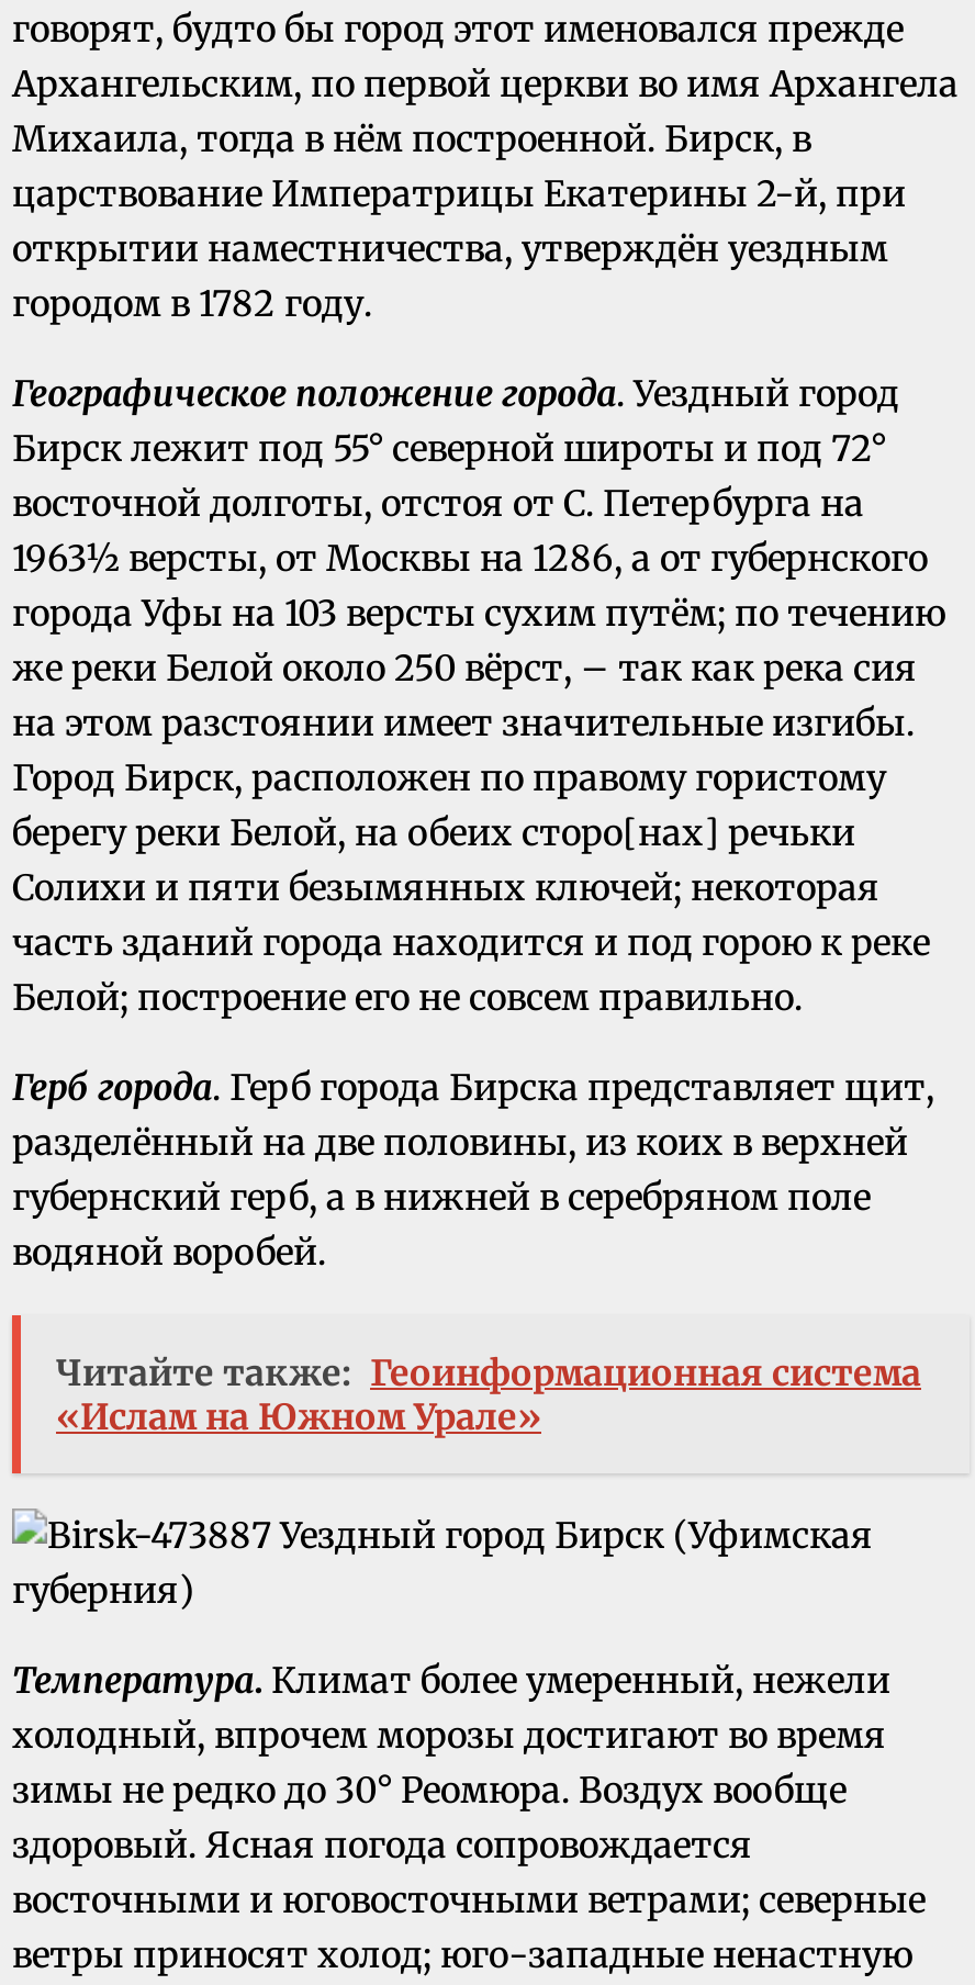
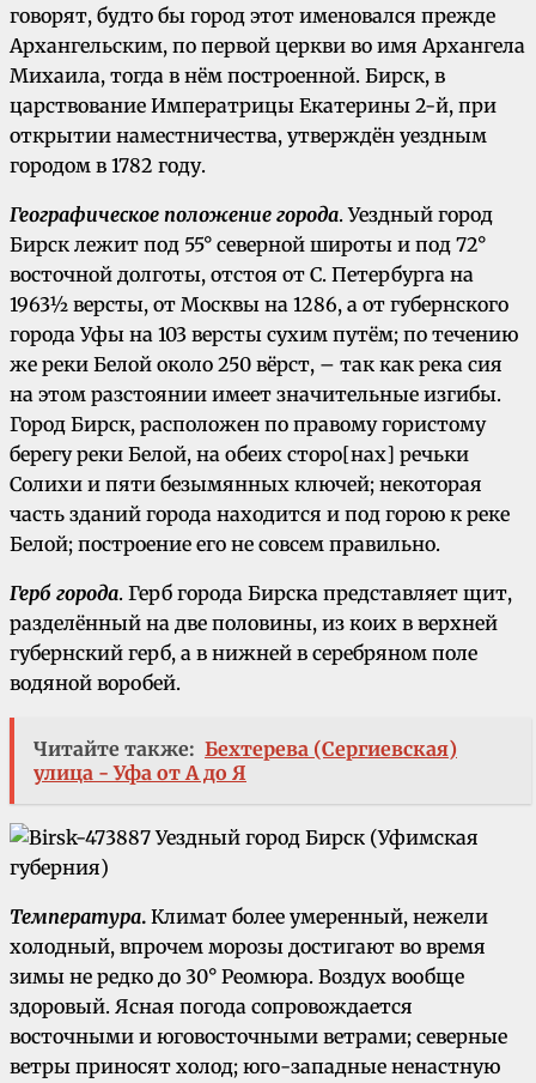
[56,1350,921,1438] Читайте также: Геоинформационная система | «Ислам на Южном Урале» -> [33,737,457,784] Читайте также: Бехтерева (Сергиевская) | улица - Уфа от А до Я

